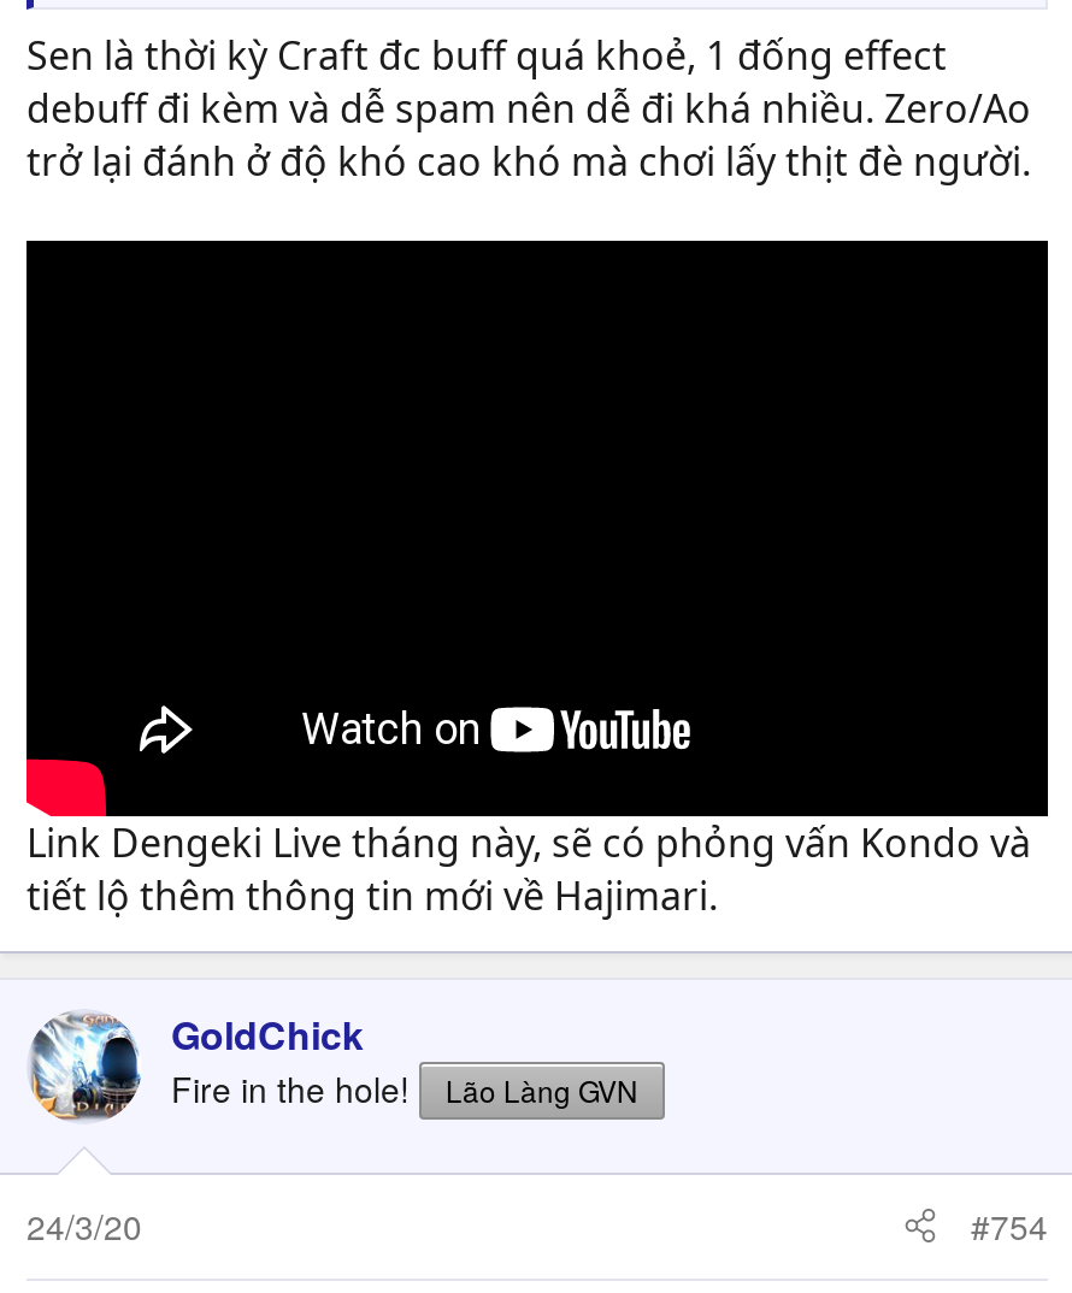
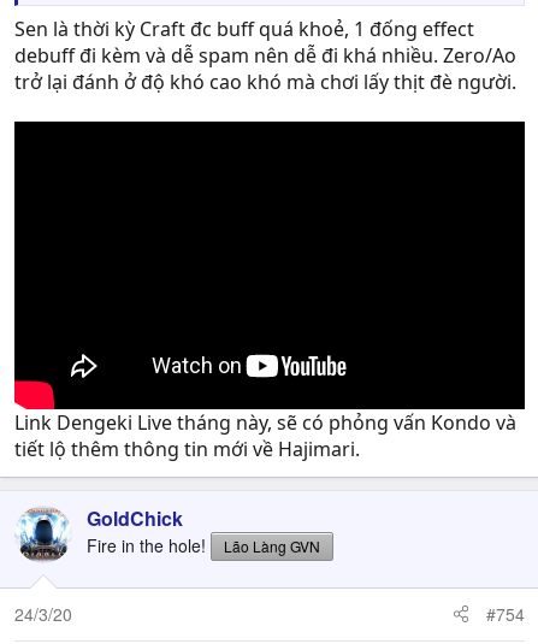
[29,1019,142,1117] [image] -> [17,510,71,560] [image]

